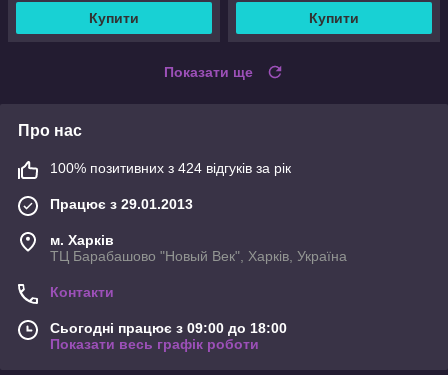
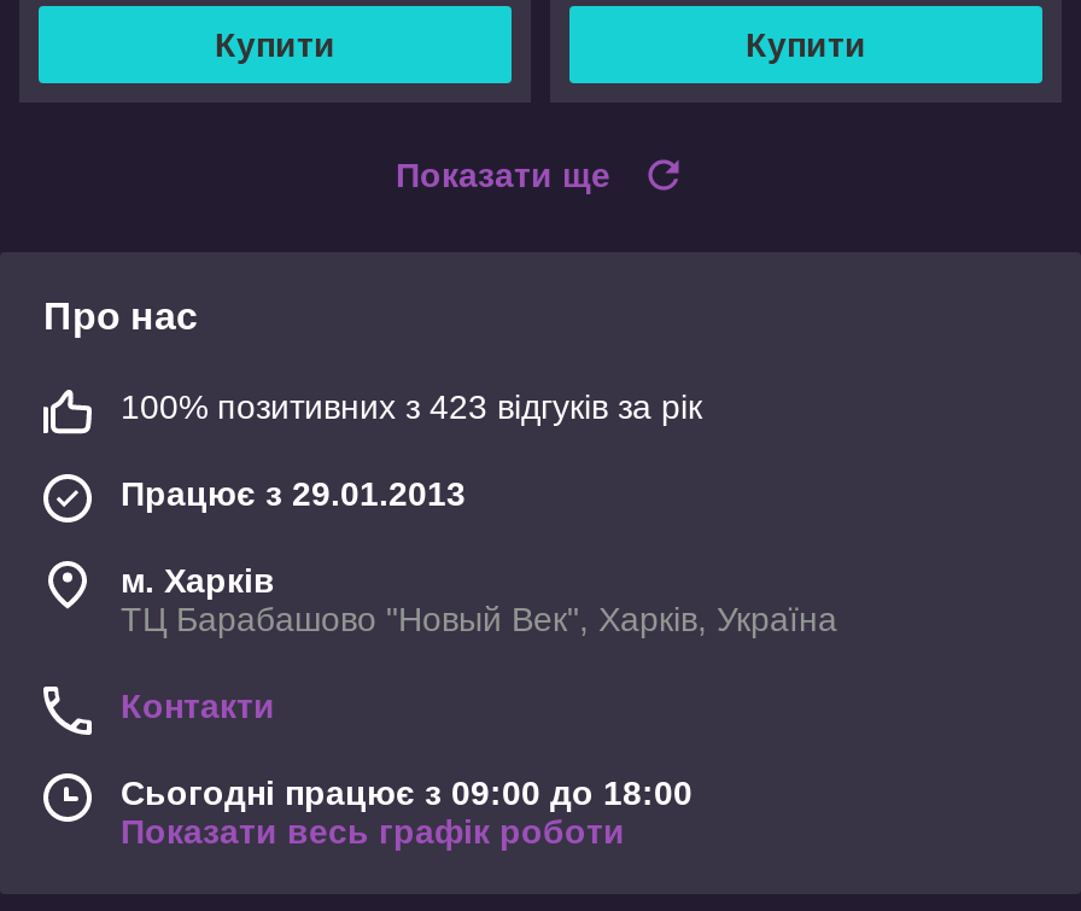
[50,160,291,176] 100% позитивних з 424 відгуків за рік -> [121,387,702,425] 100% позитивних з 423 відгуків за рік

